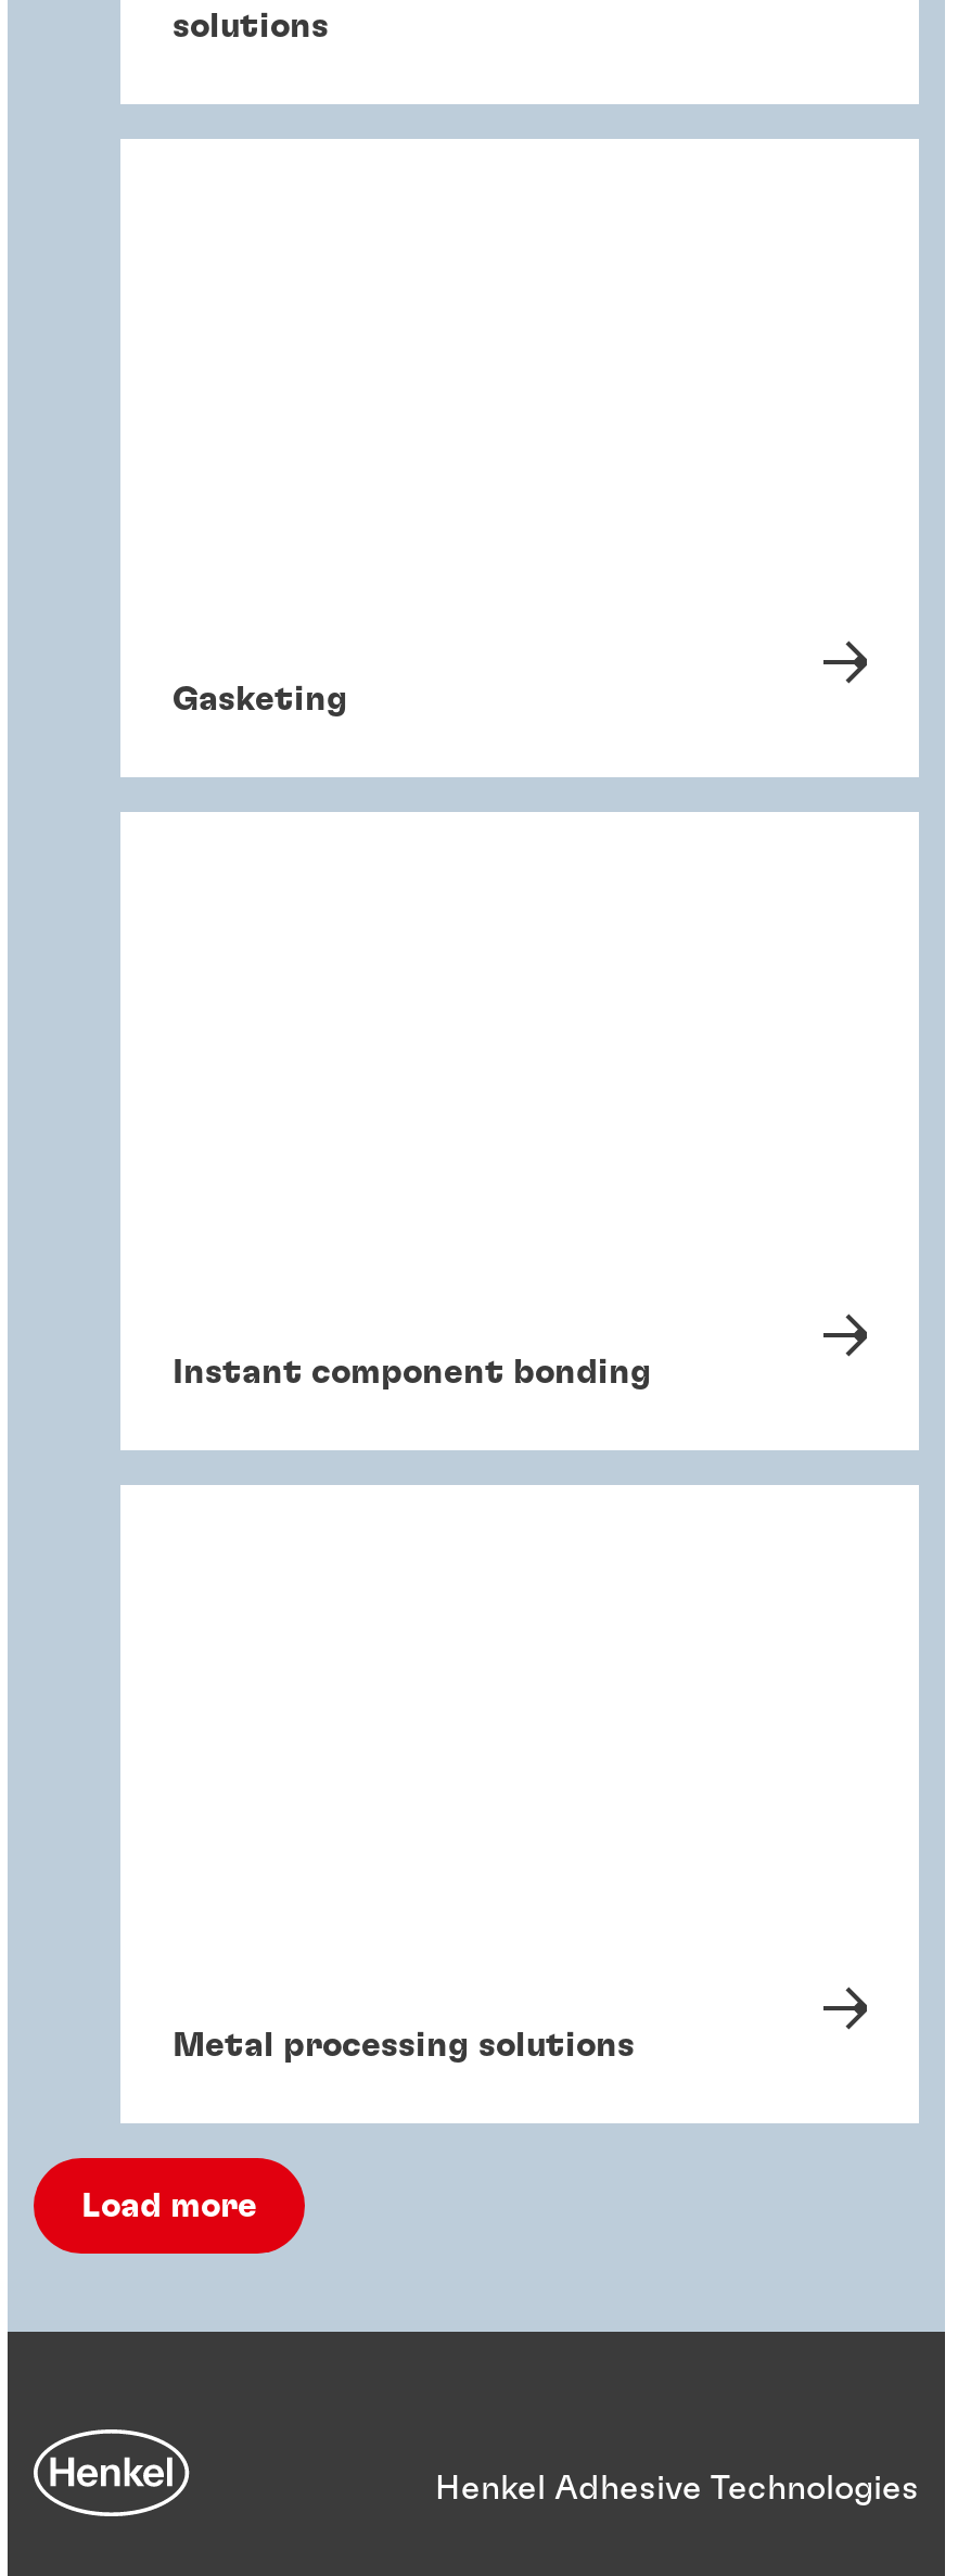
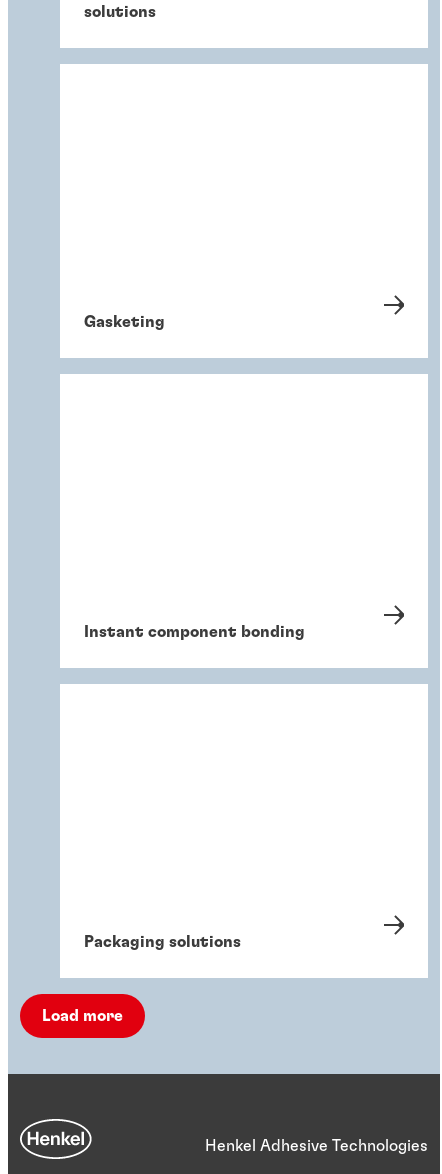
[173,2028,635,2063] Metal processing solutions -> [84,934,241,950] Packaging solutions

